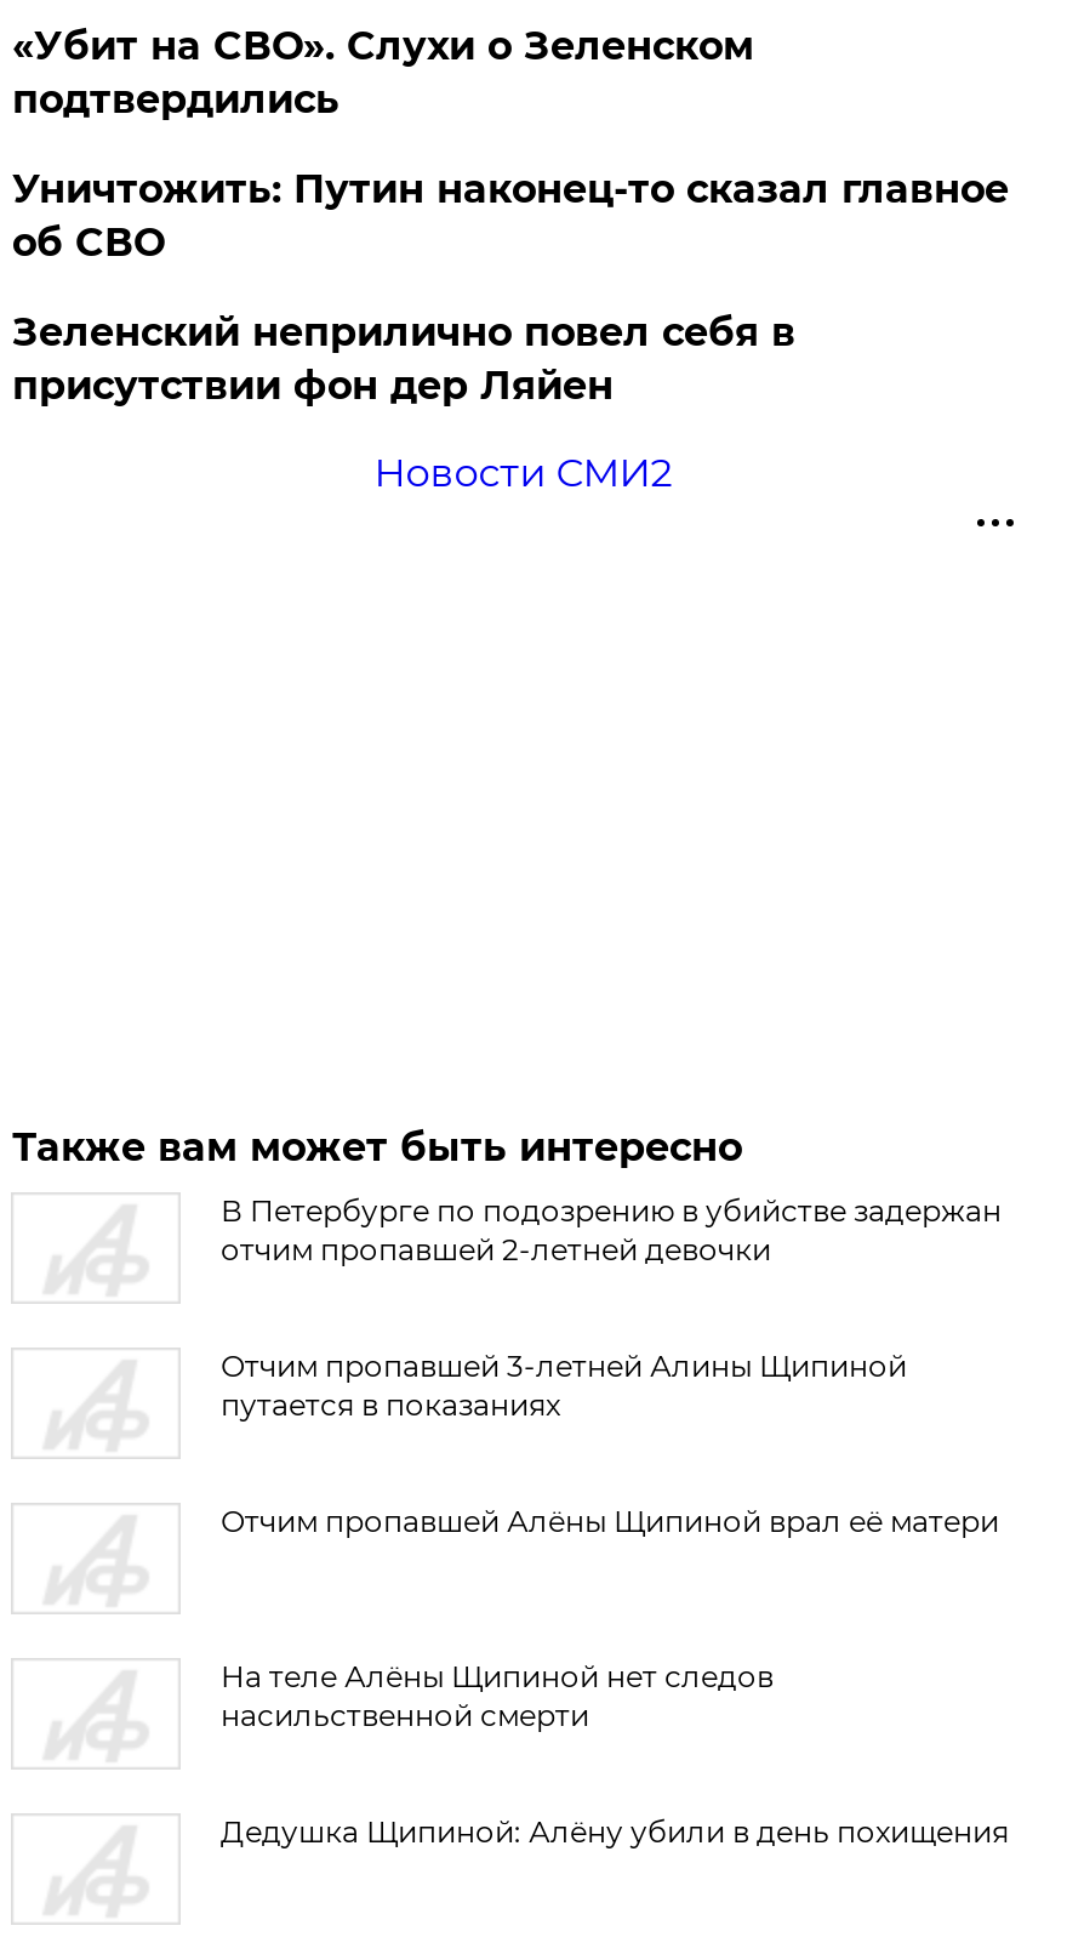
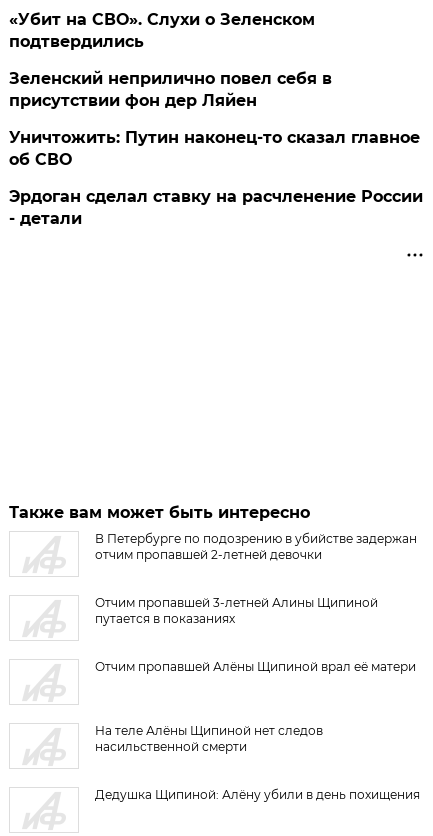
moved [12,166,1009,266] -> [9,128,420,169]: Уничтожить: Путин наконец-то сказал главное | об СВО
moved [12,309,795,409] -> [9,69,332,110]: Зеленский неприлично повел cебя в | присутствии фон дер Ляйен
[374,450,672,496] Новости СМИ2 -> [9,187,423,228] Эрдоган сделал ставку на расчленение России | - детали

